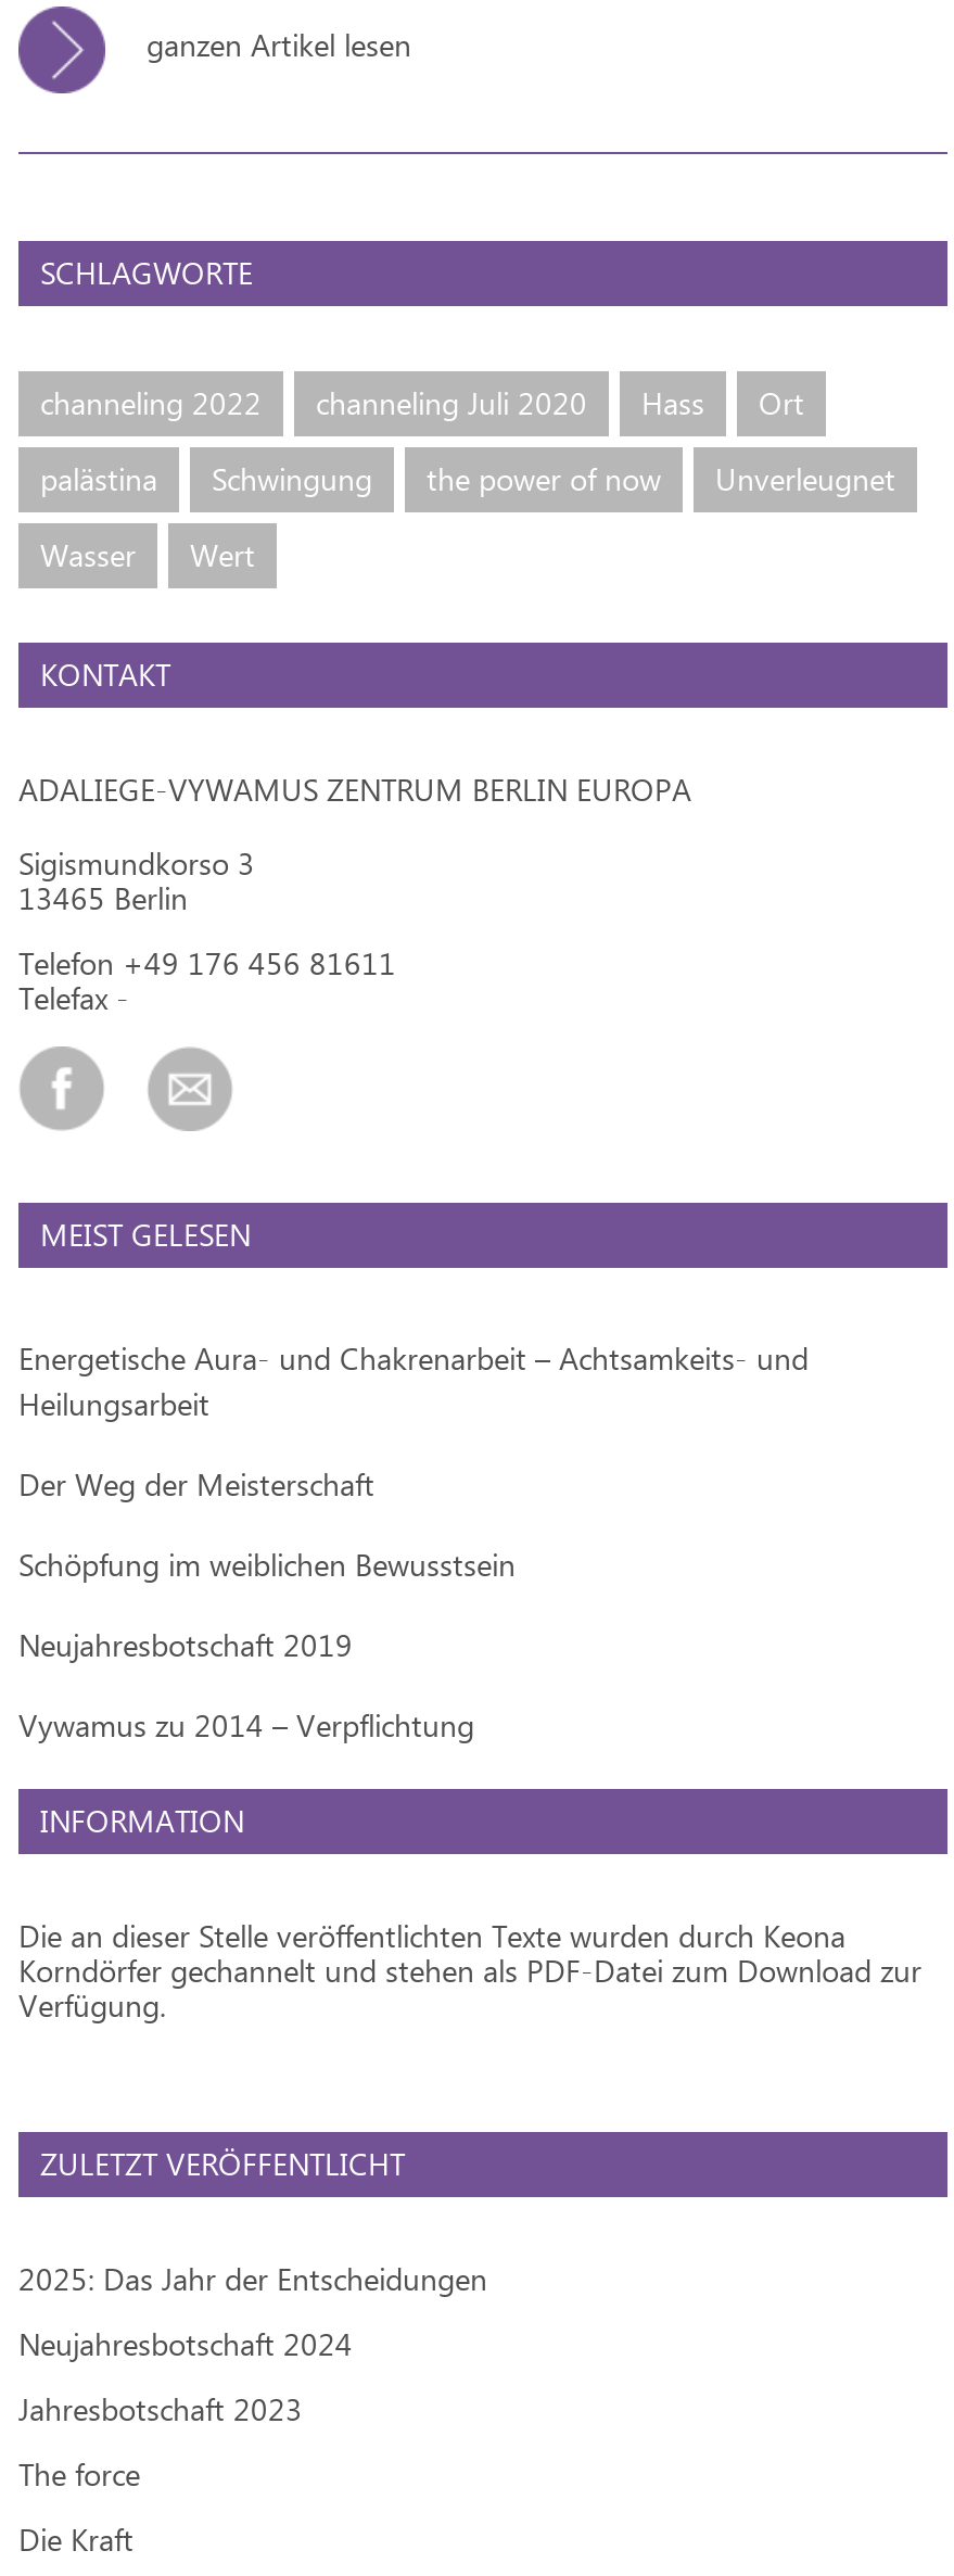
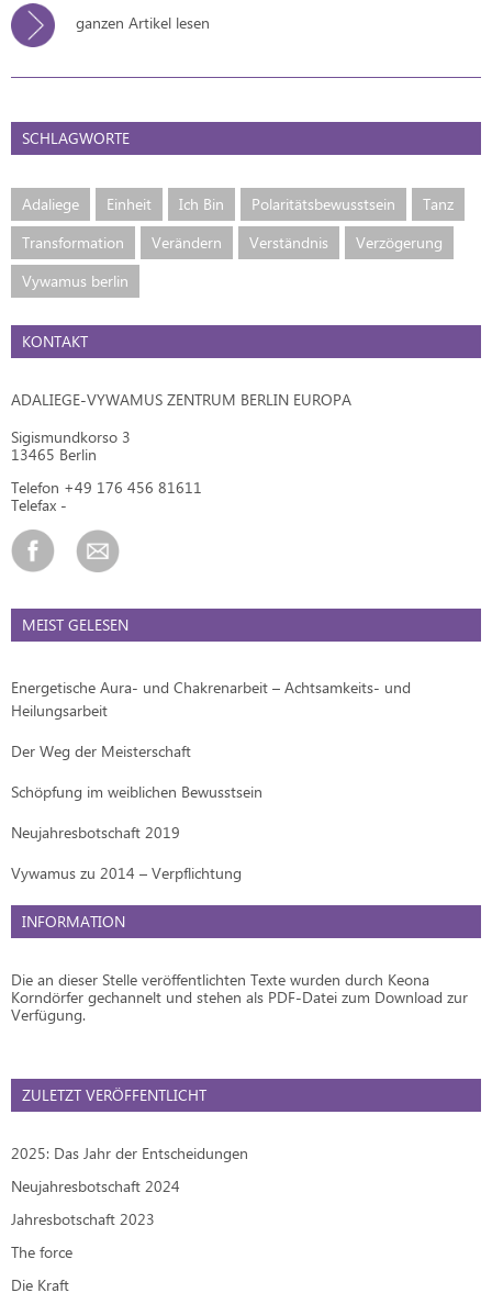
[40,381,804,422] channeling 2022 | channeling Juli 2020 | Hass | Ort -> [22,193,454,214] Adaliege | Einheit | Ich Bin | Polaritätsbewusstsein | Tanz
[40,457,895,498] palästina | Schwingung | the power of now | Unverleugnet -> [22,231,443,252] Transformation | Verändern | Verständnis | Verzögerung
[40,533,255,574] Wasser | Wert -> [22,270,128,291] Vywamus berlin

